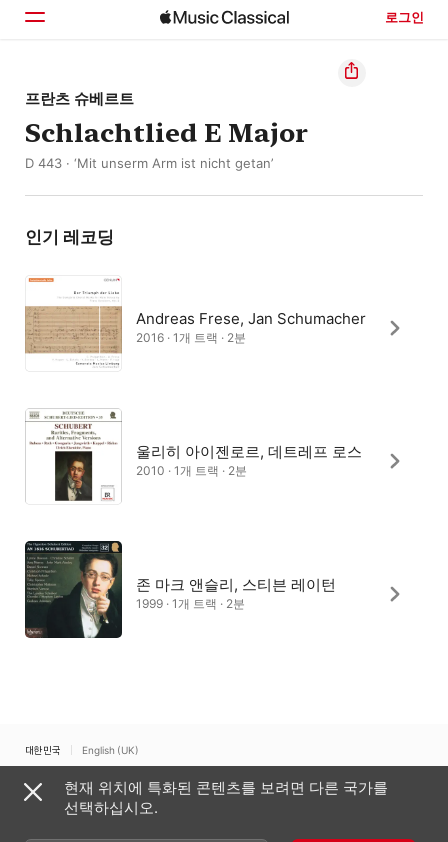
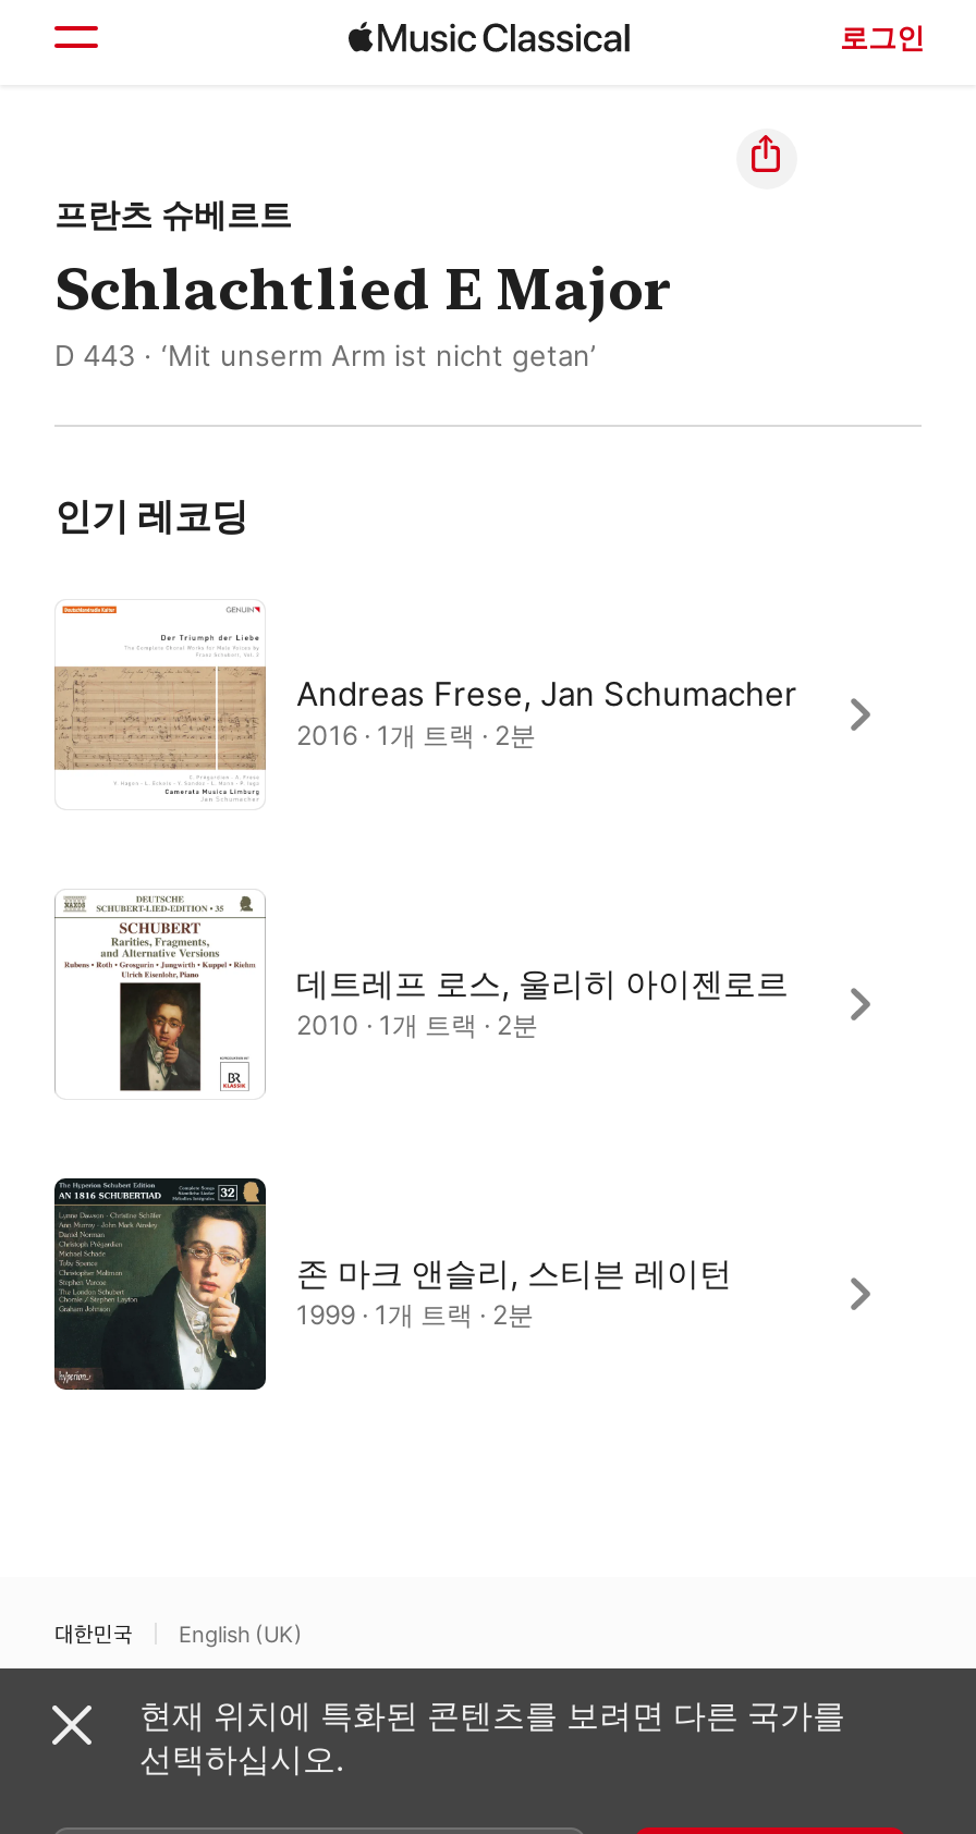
[136,442,362,461] 울리히 아이젠로르, 데트레프 로스 -> [296,963,789,1004] 데트레프 로스, 울리히 아이젠로르

